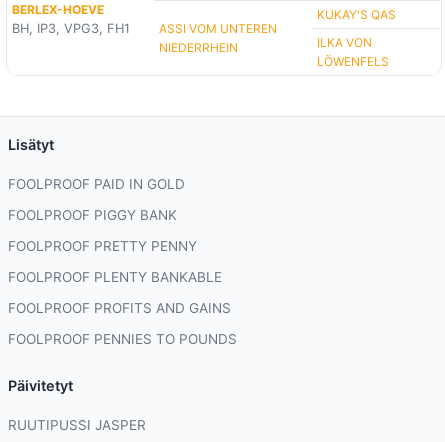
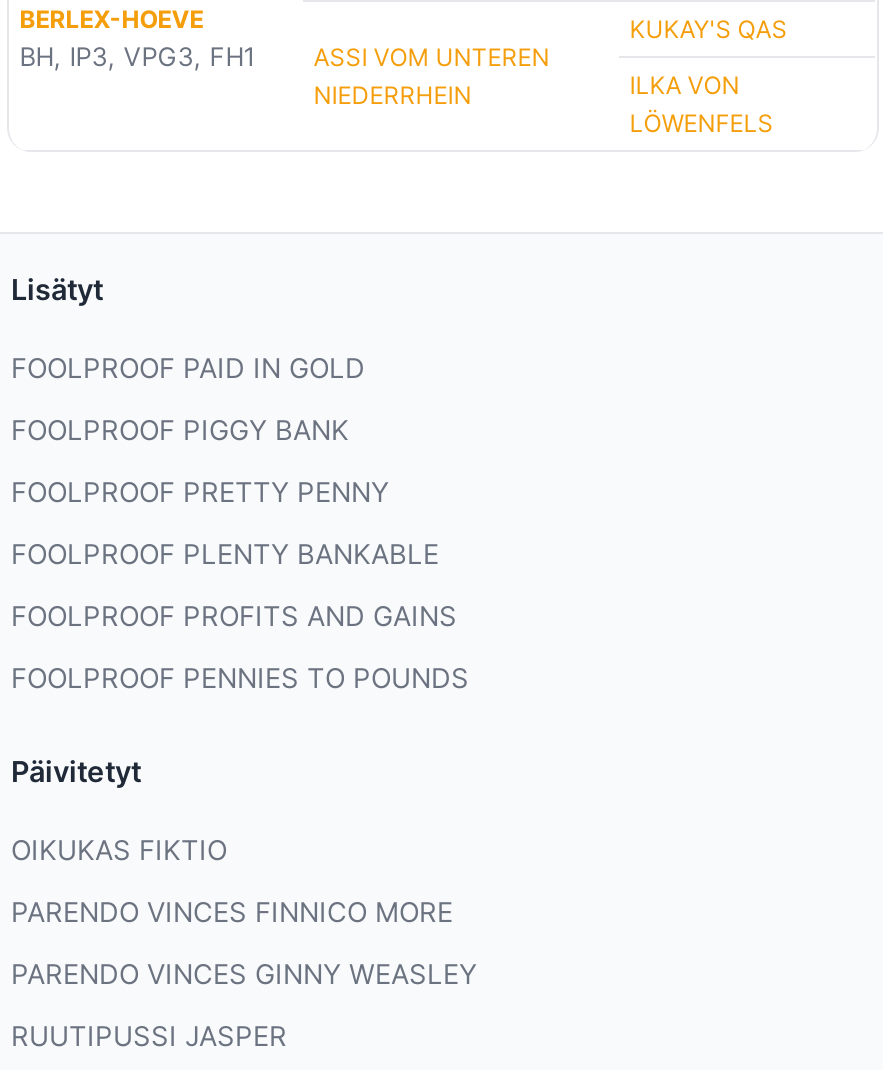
none -> [11,834,477,990] OIKUKAS FIKTIO | PARENDO VINCES FINNICO MORE | PARENDO VINCES GINNY WEASLEY

